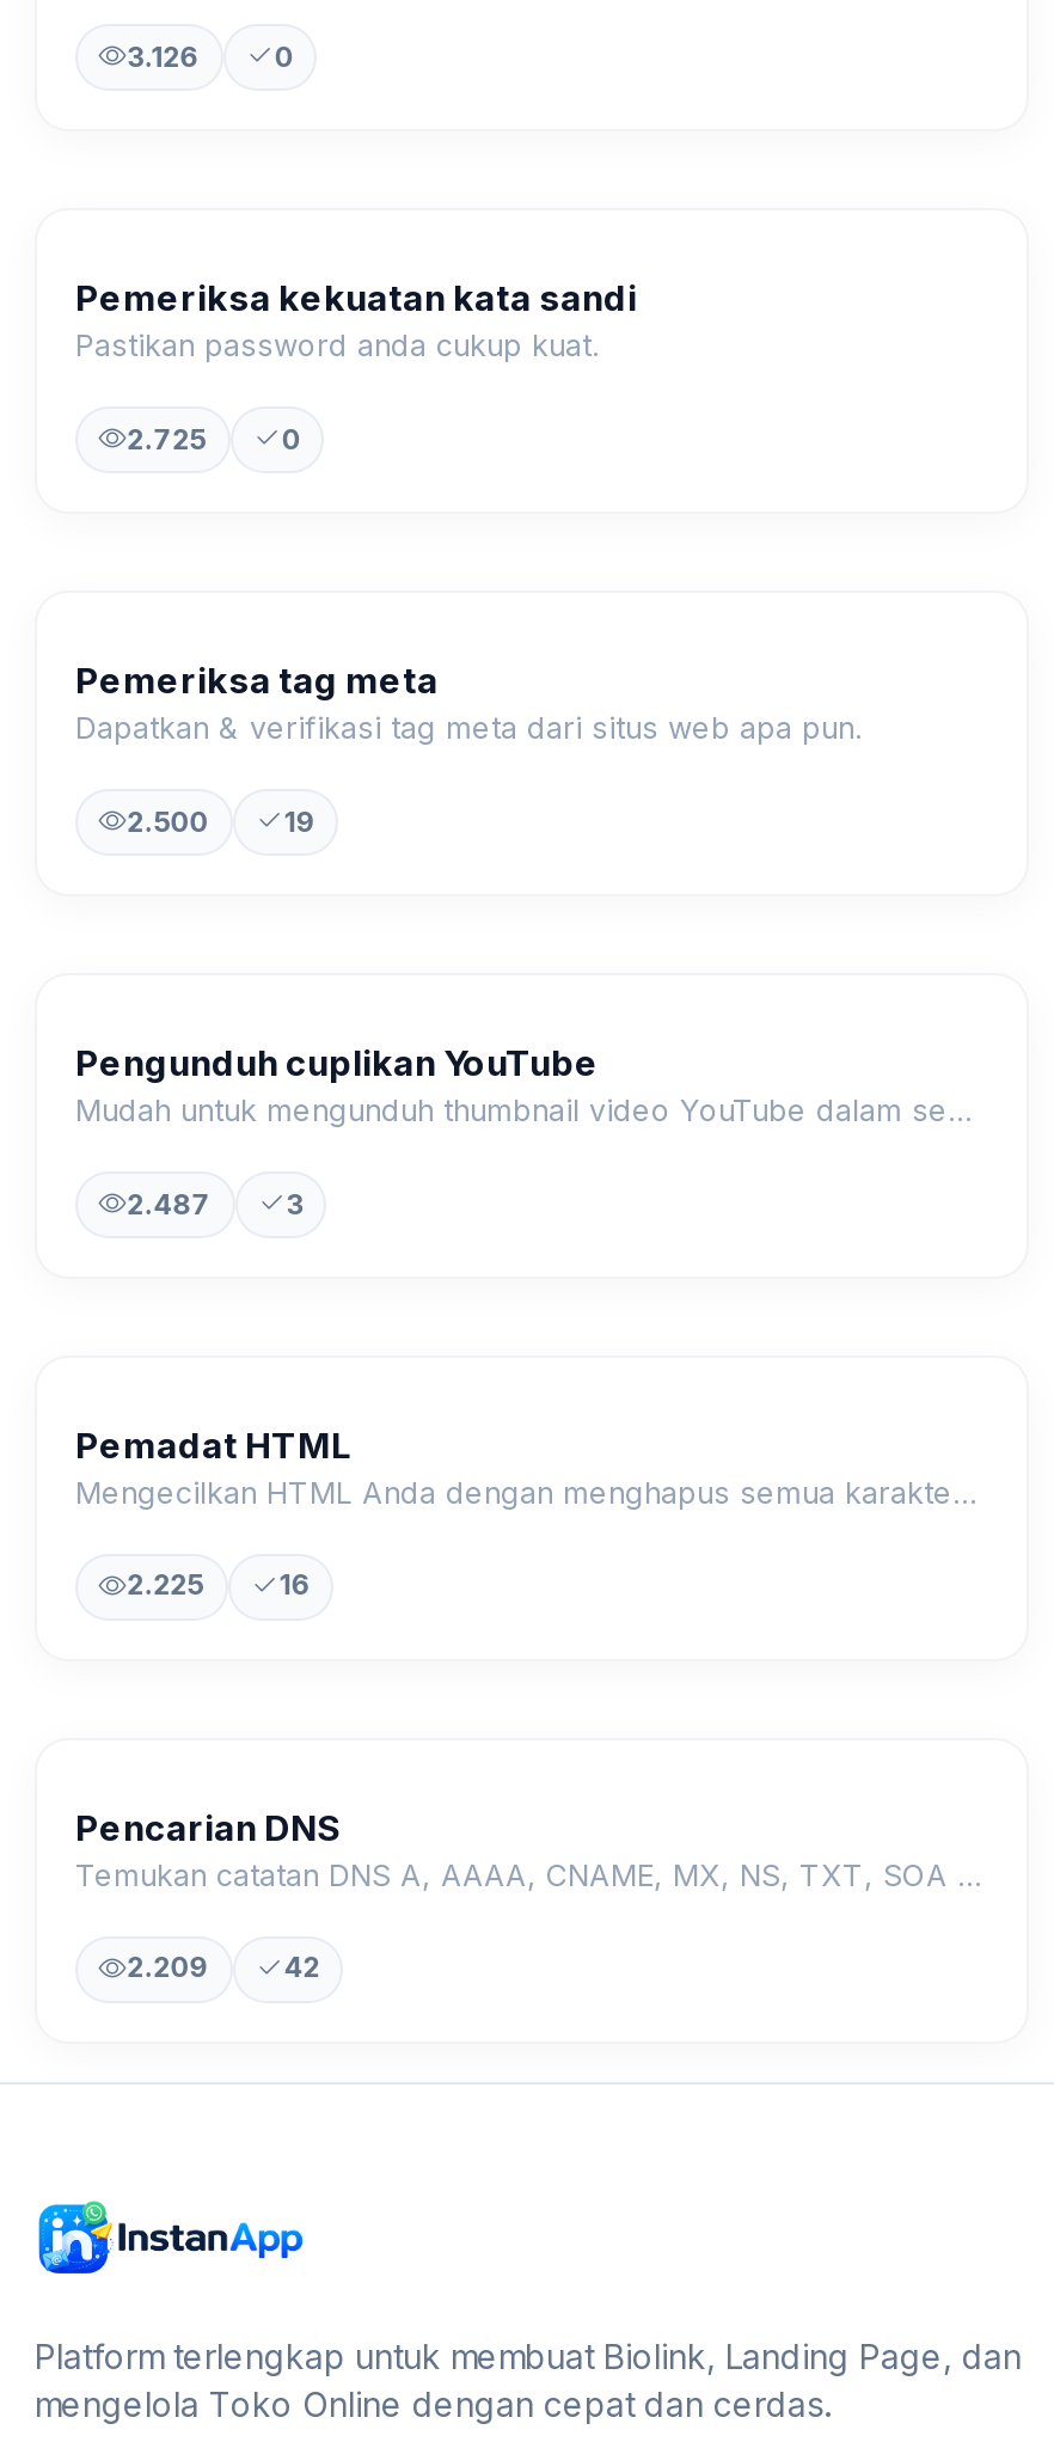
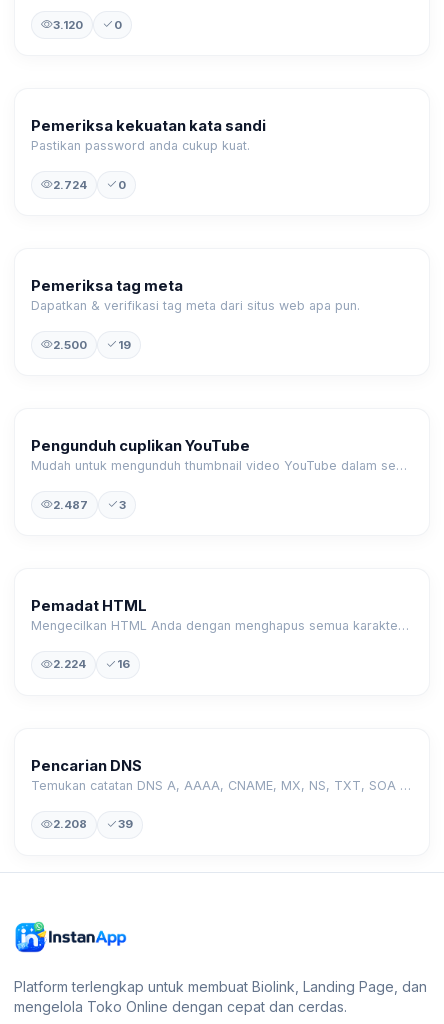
[127,40,199,73] 3.126 -> [53,18,83,32] 3.120
[127,422,206,456] 2.725 -> [53,178,87,192] 2.724
[127,1569,204,1603] 2.225 -> [53,657,86,671] 2.224
[127,1952,209,1985] 2.209 -> [53,817,87,831] 2.208
[284,1952,320,1985] 42 -> [118,817,133,831] 39

